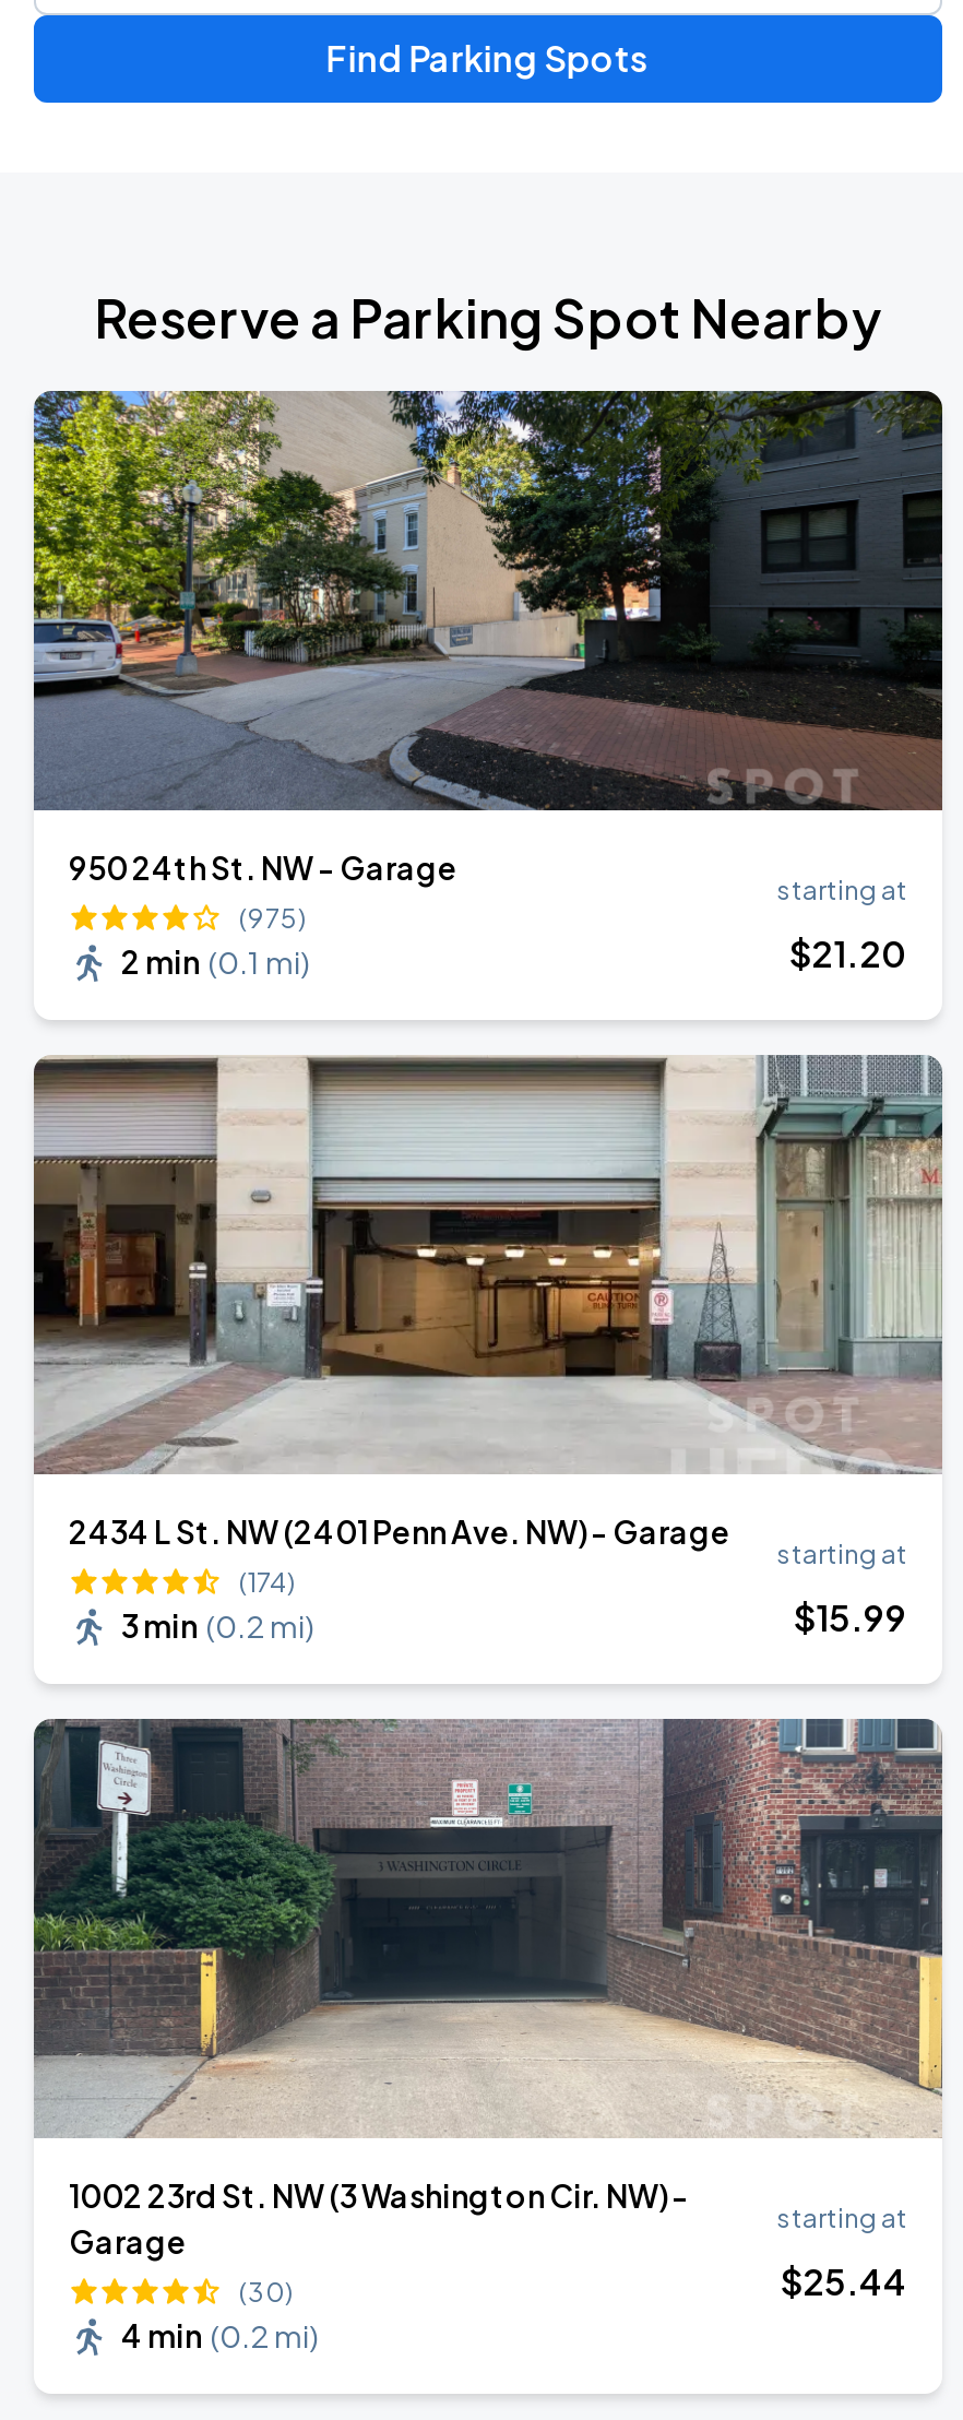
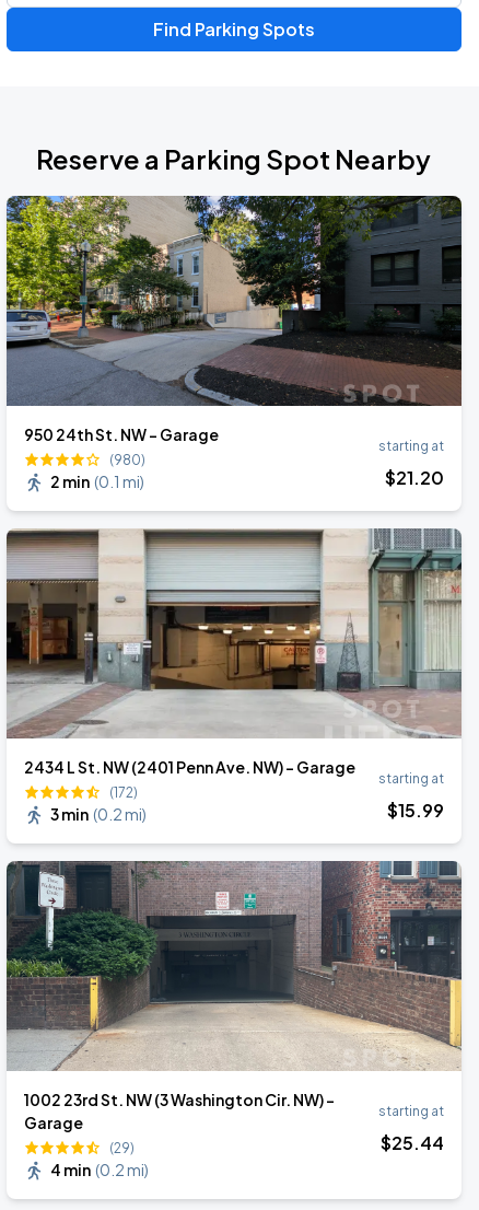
[239,902,307,935] (975) -> [109,452,145,468] (980)
[239,1566,296,1599] (174) -> [109,784,138,801] (172)
[239,2276,294,2309] (30) -> [109,1140,135,1156] (29)

